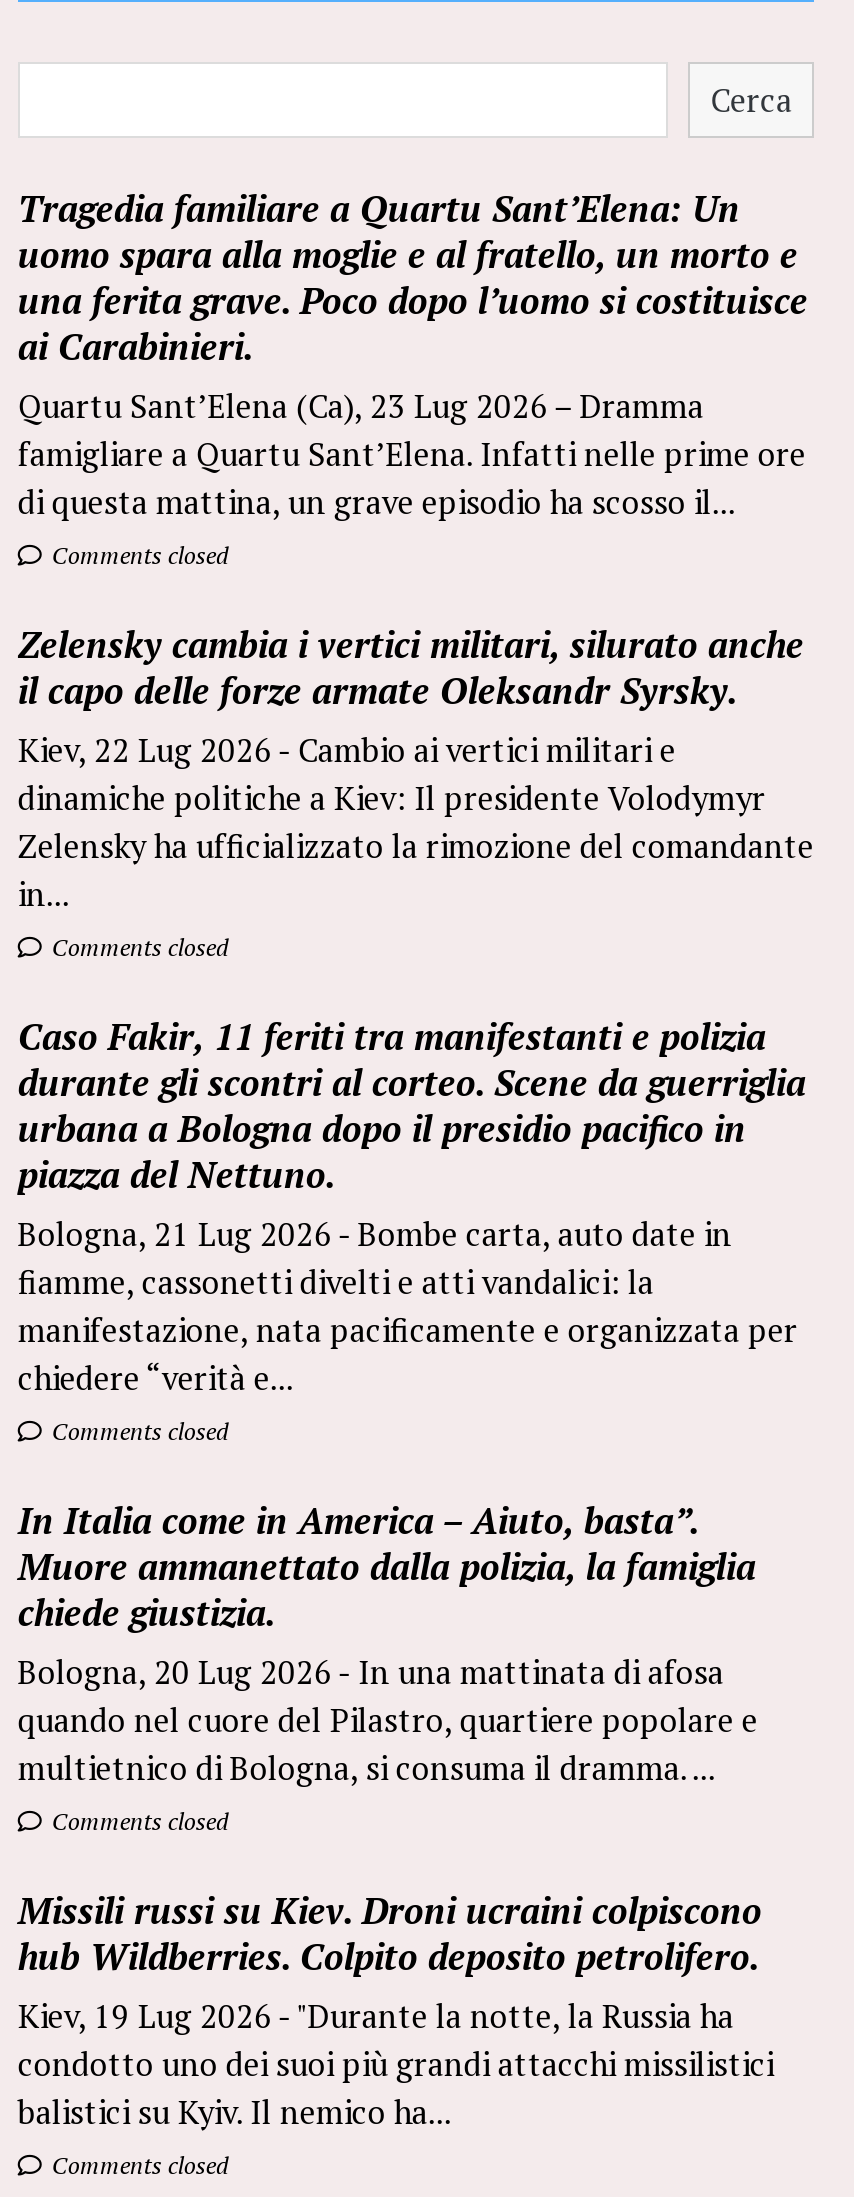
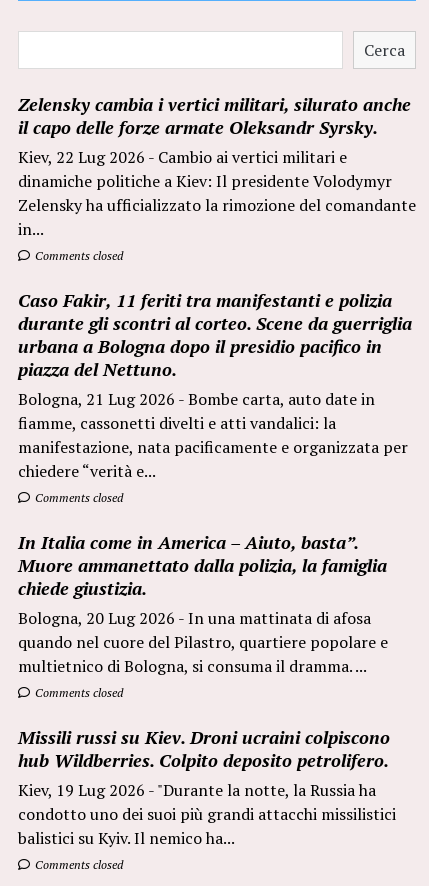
[18,184,808,570] Tragedia familiare a Quartu Sant’Elena: Un | uomo spara alla moglie e al fratello, un morto e | una ferita grave. Poco dopo l’uomo si costituisce | ai Carabinieri. | Quartu Sant’Elena (Ca), 23 Lug 2026 – Dramma | famigliare a Quartu Sant’Elena. Infatti nelle prime ore | di questa mattina, un grave episodio ha scosso il... | Comments closed -> none

